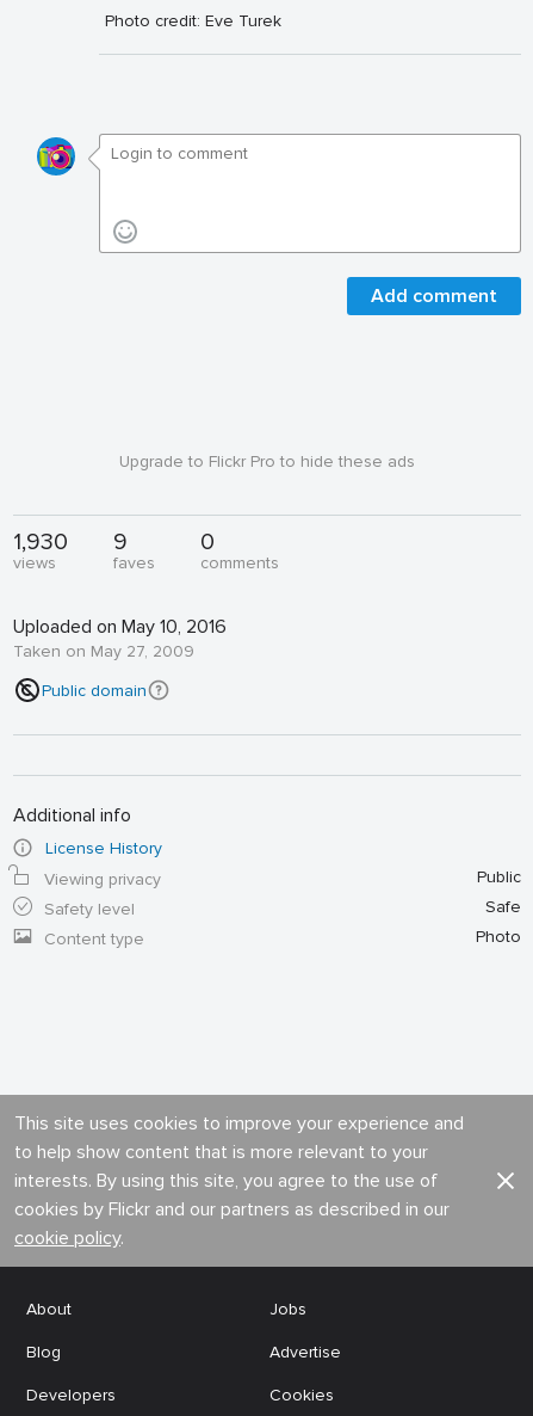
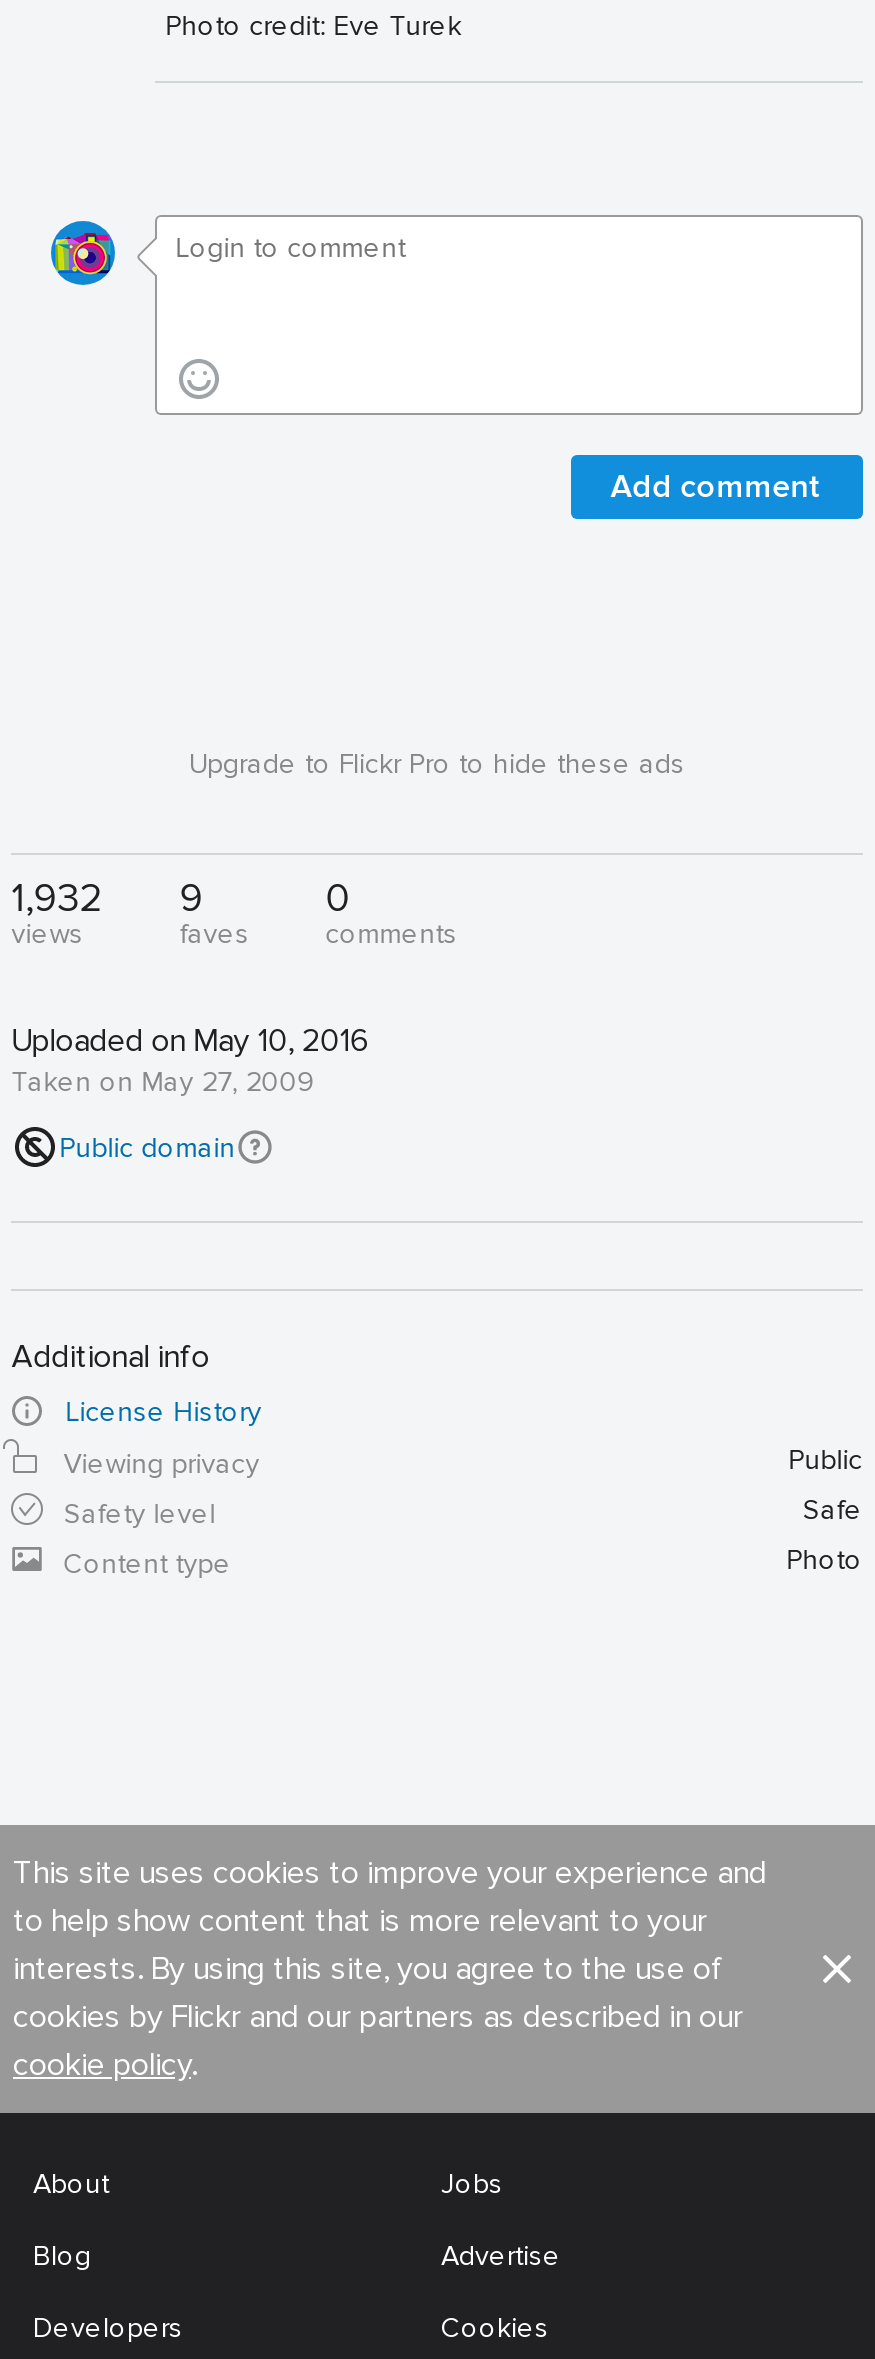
[13,528,128,556] 1,930 9 -> [11,875,203,923] 1,932 9

